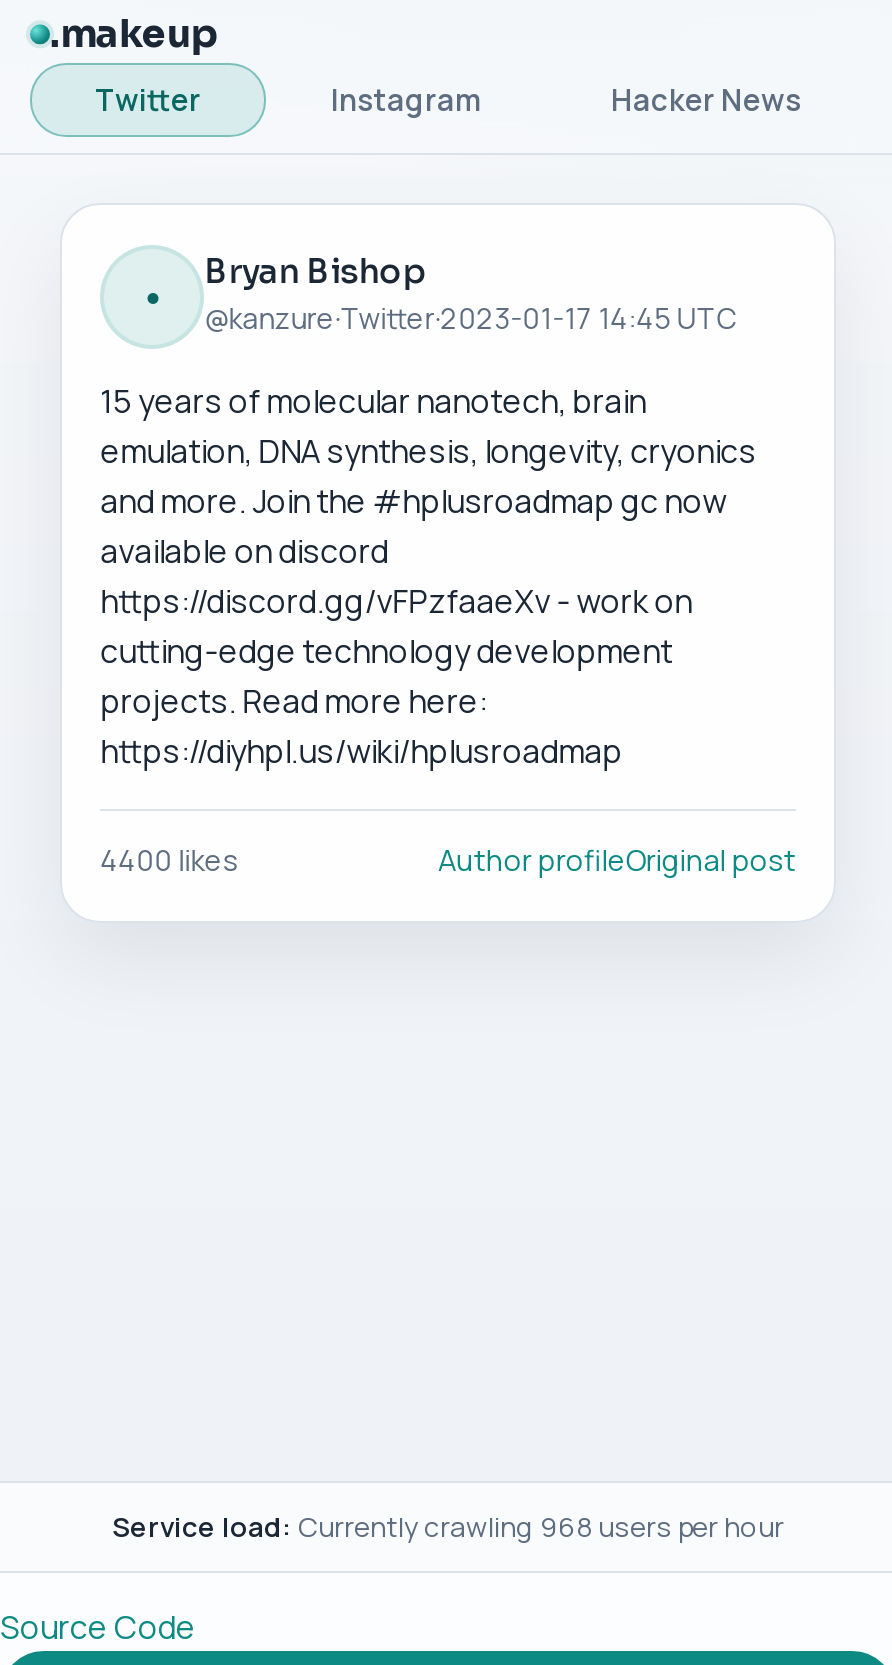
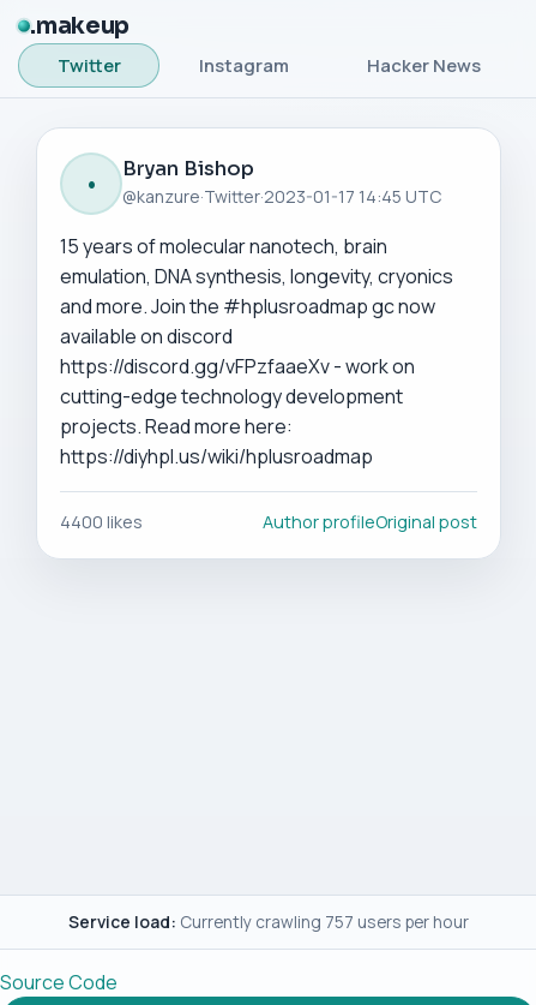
[112,1508,784,1546] Service load: Currently crawling 968 users per hour -> [68,911,469,933] Service load: Currently crawling 757 users per hour

